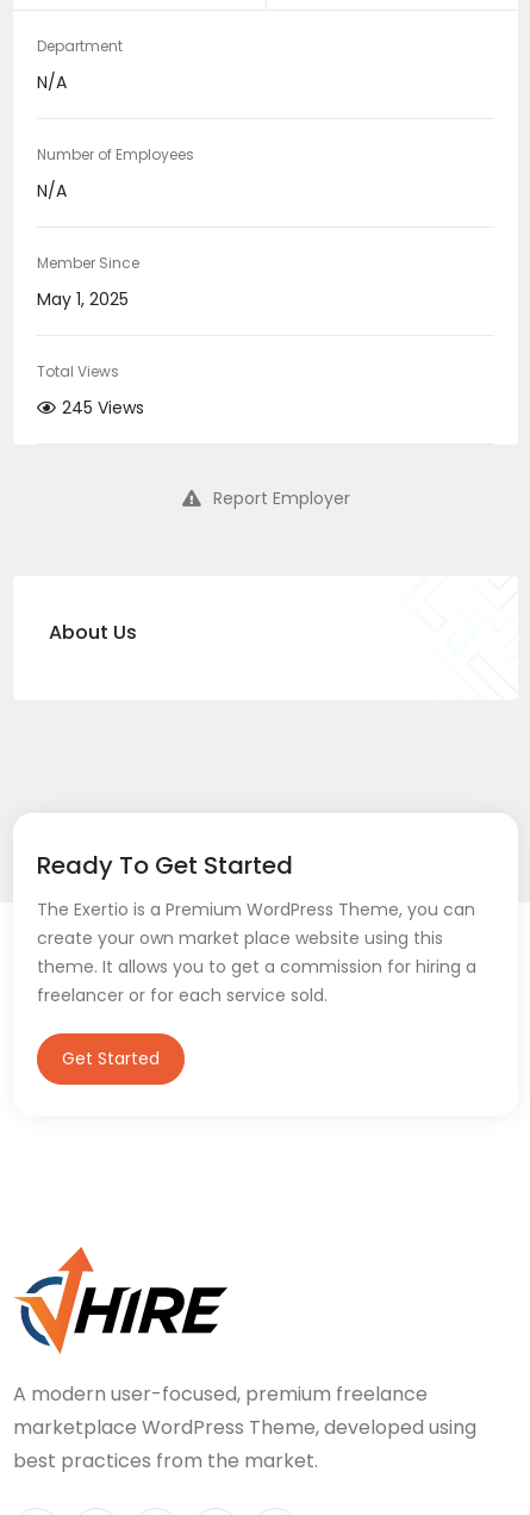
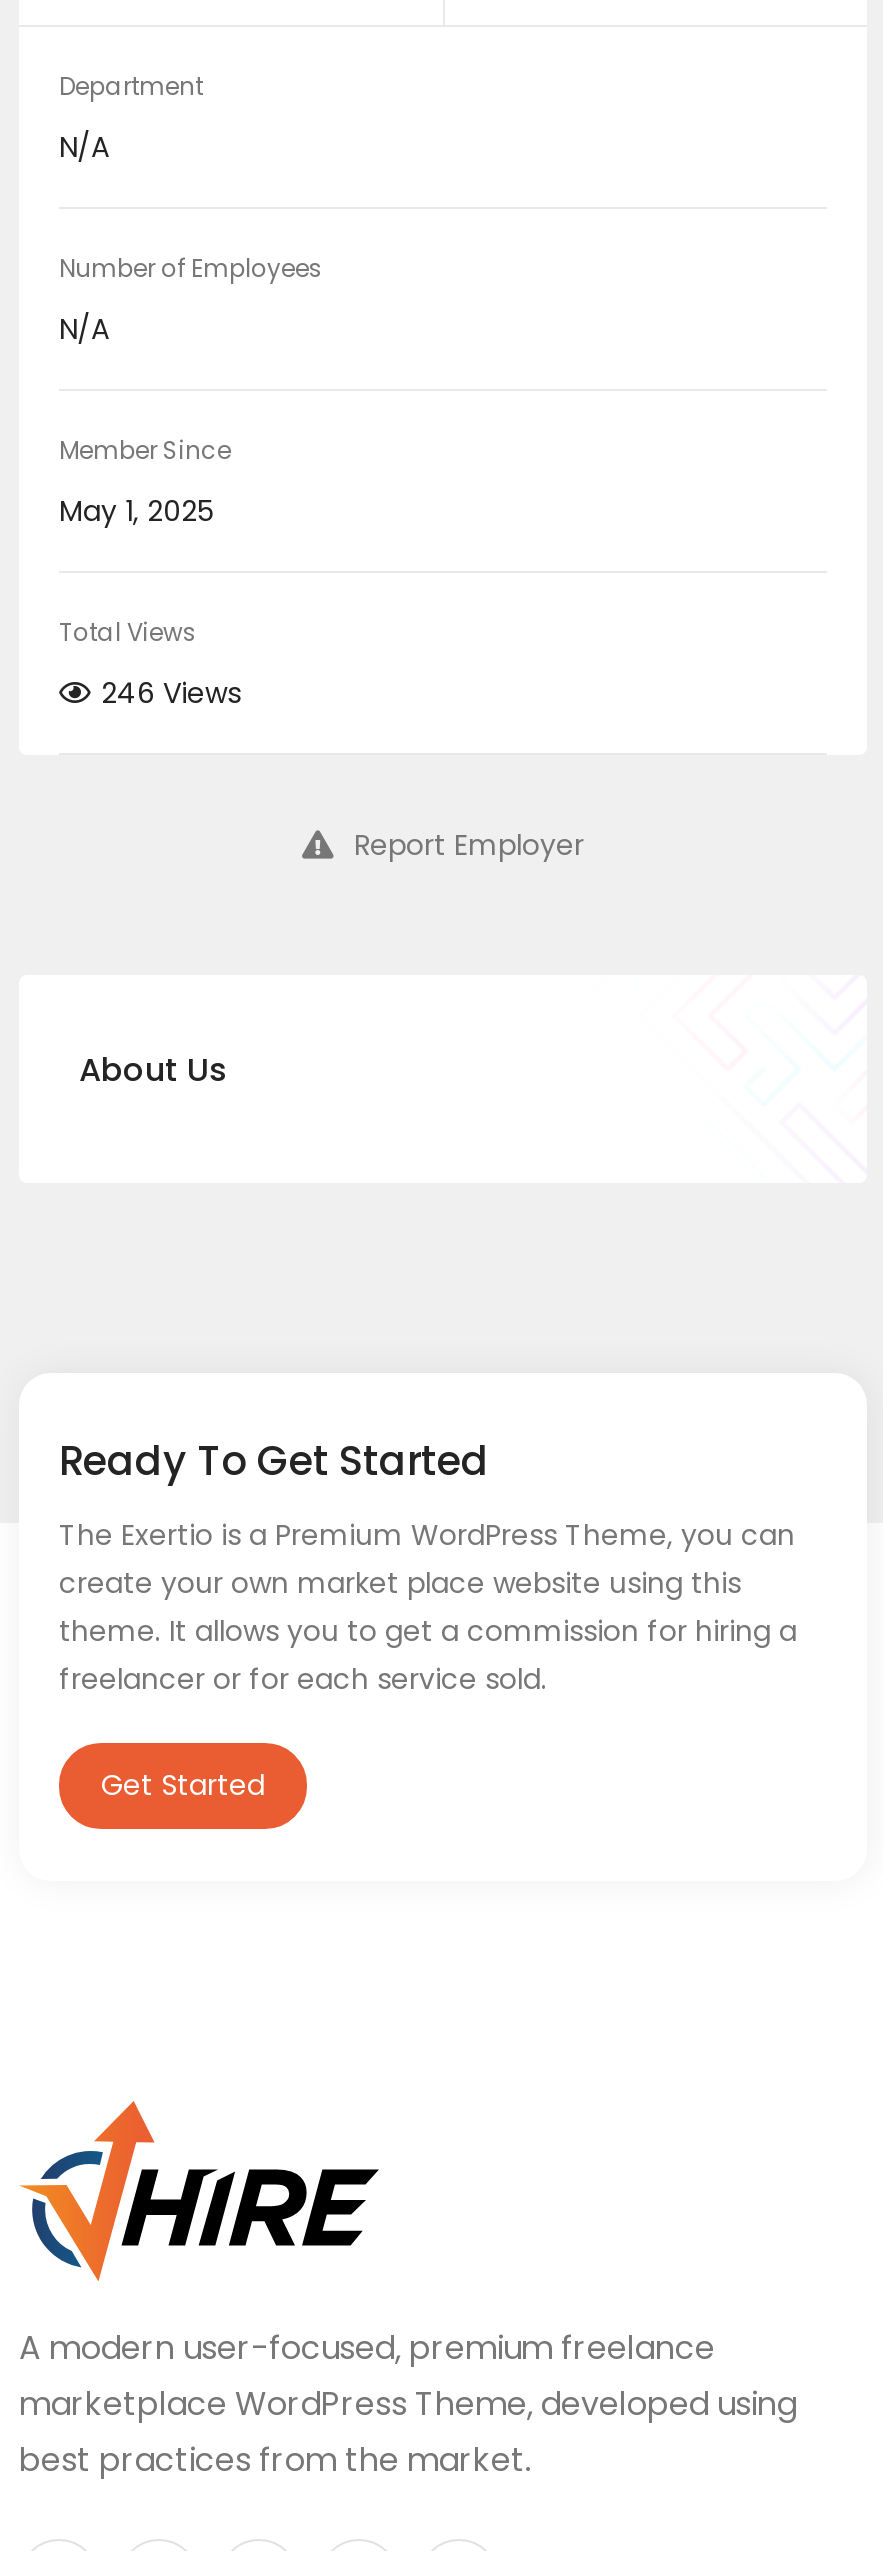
[62,396,144,419] 245 Views -> [101,673,241,713] 246 Views

